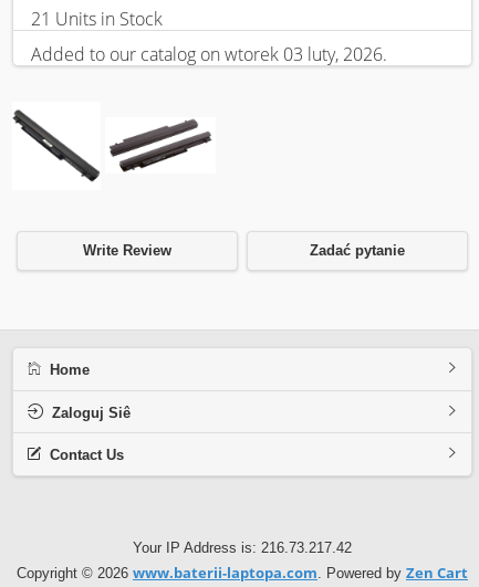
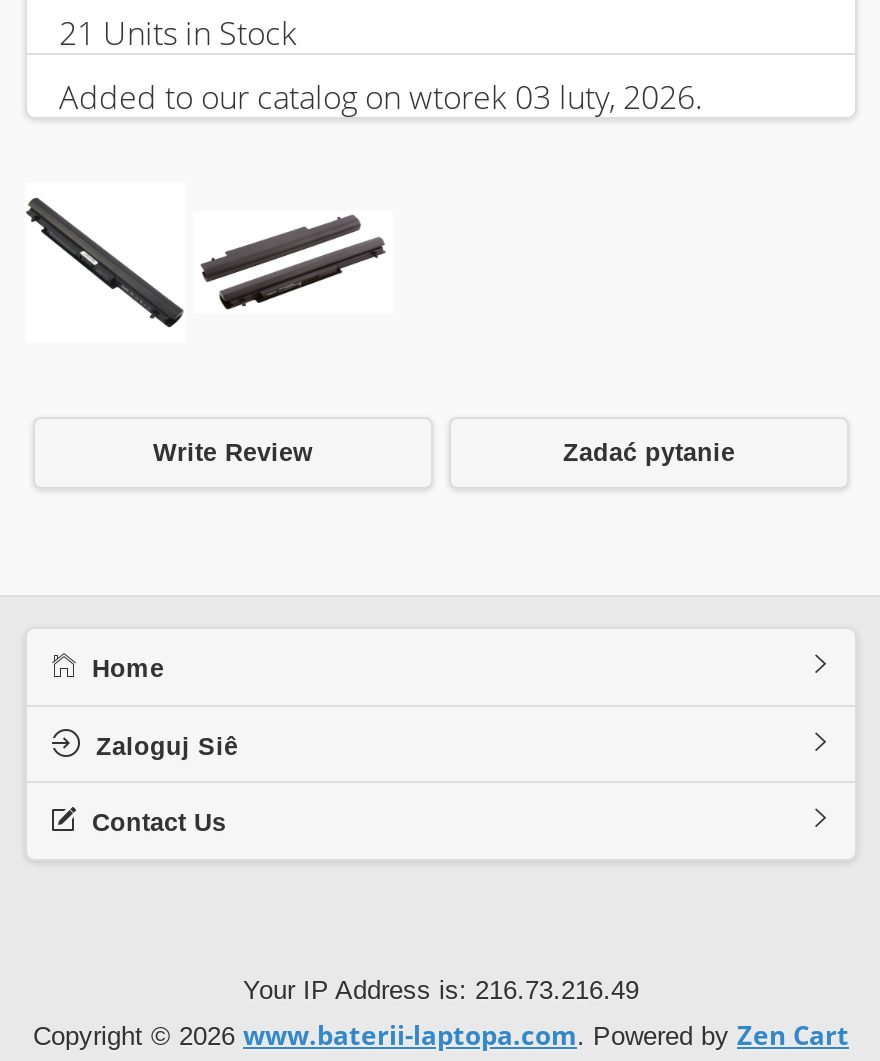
[133,539,352,556] Your IP Address is: 216.73.217.42 -> [243,975,639,1005] Your IP Address is: 216.73.216.49

